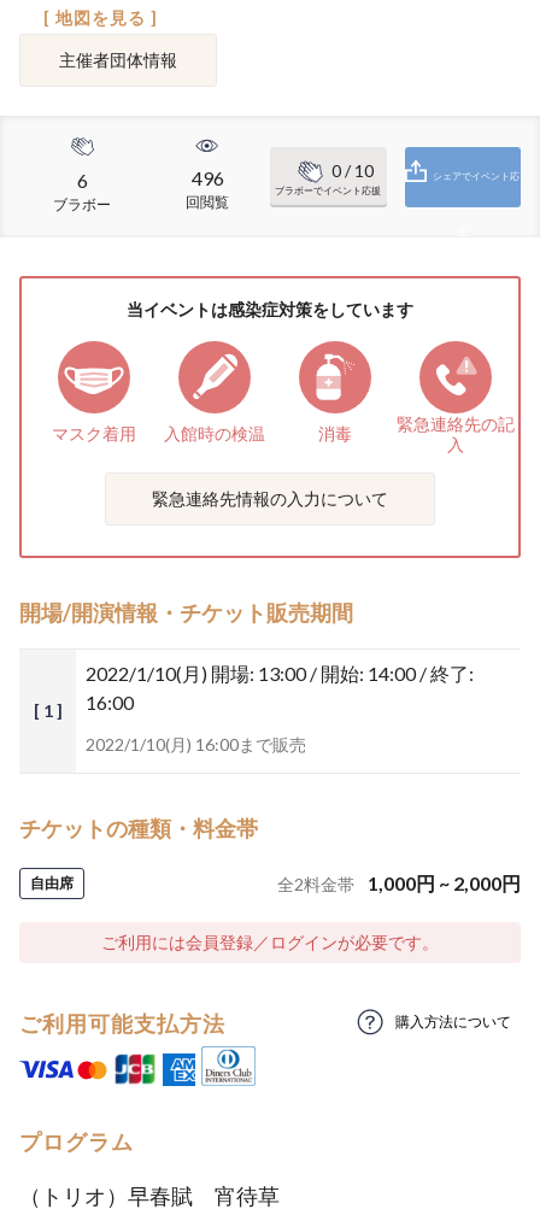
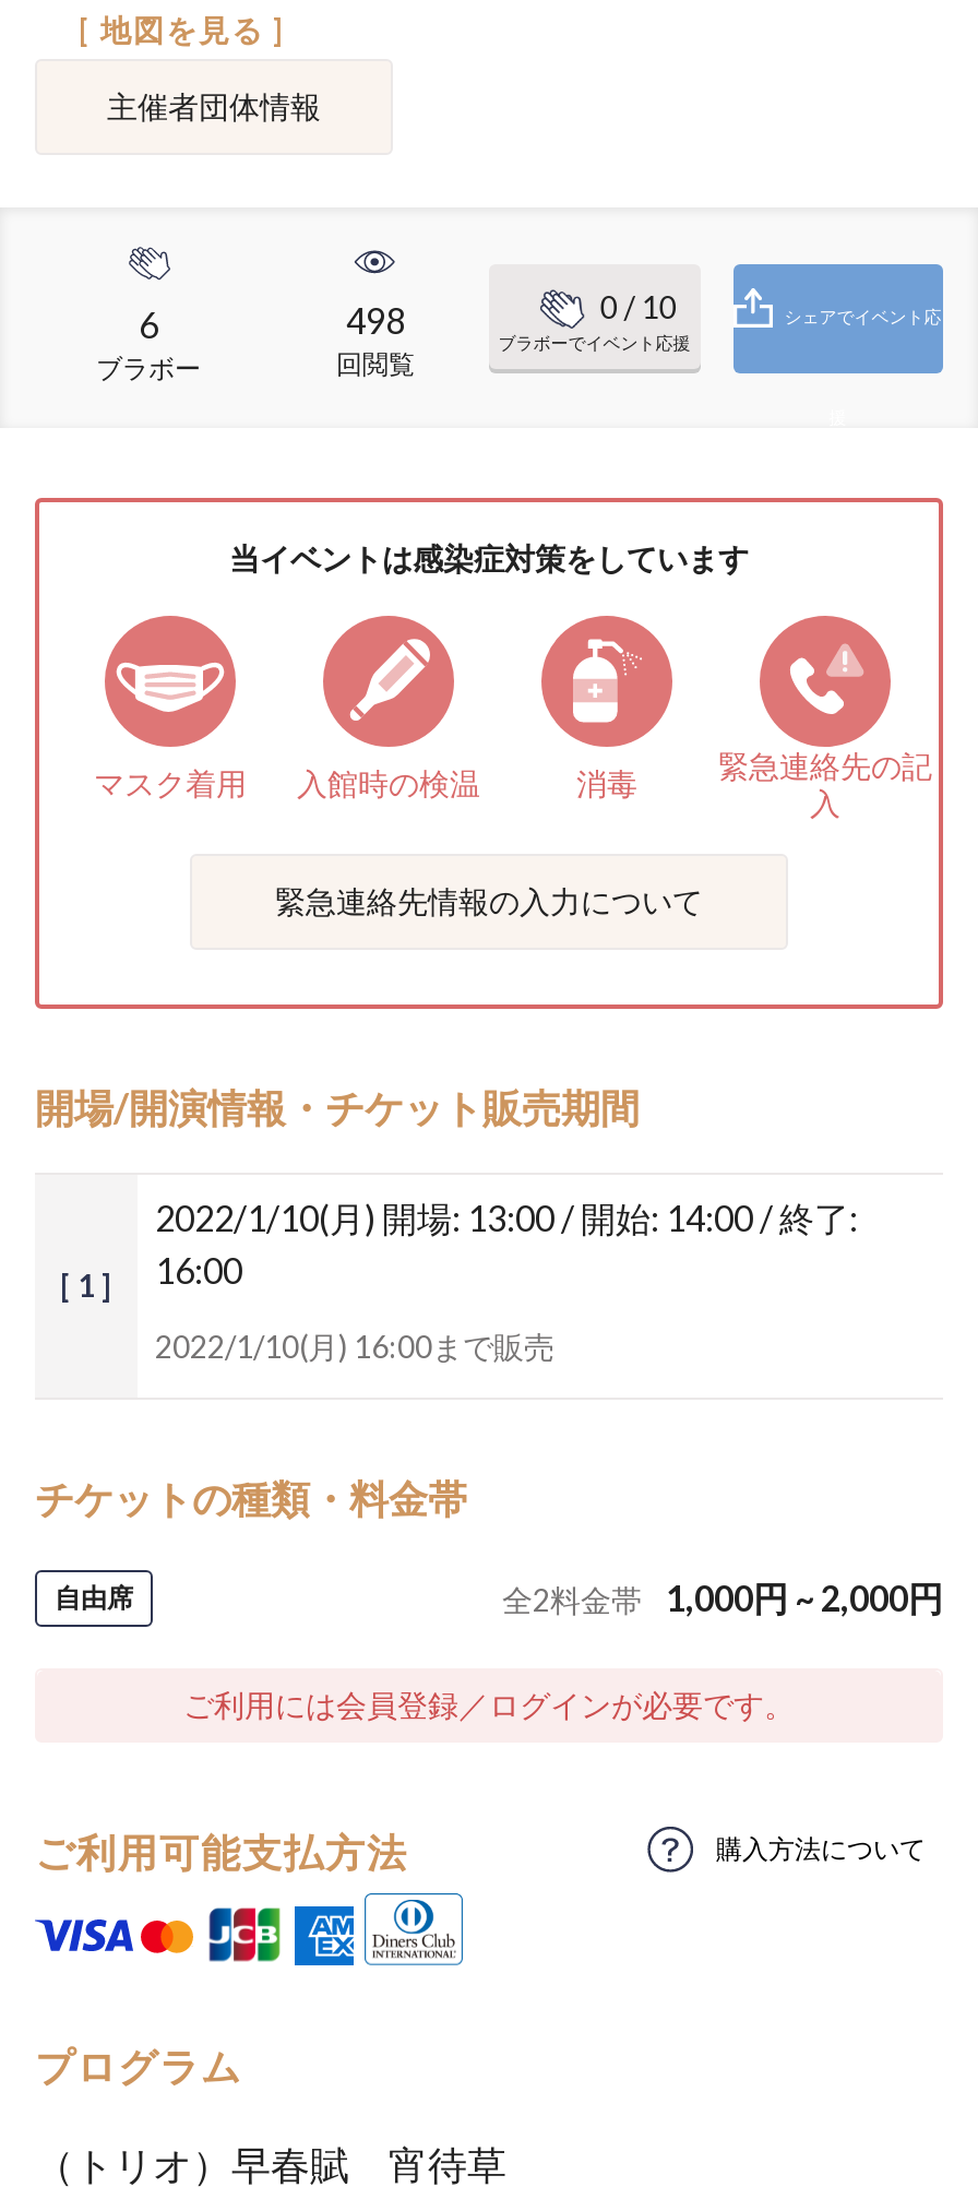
[191,166,224,189] 496 -> [346,299,405,341] 498

